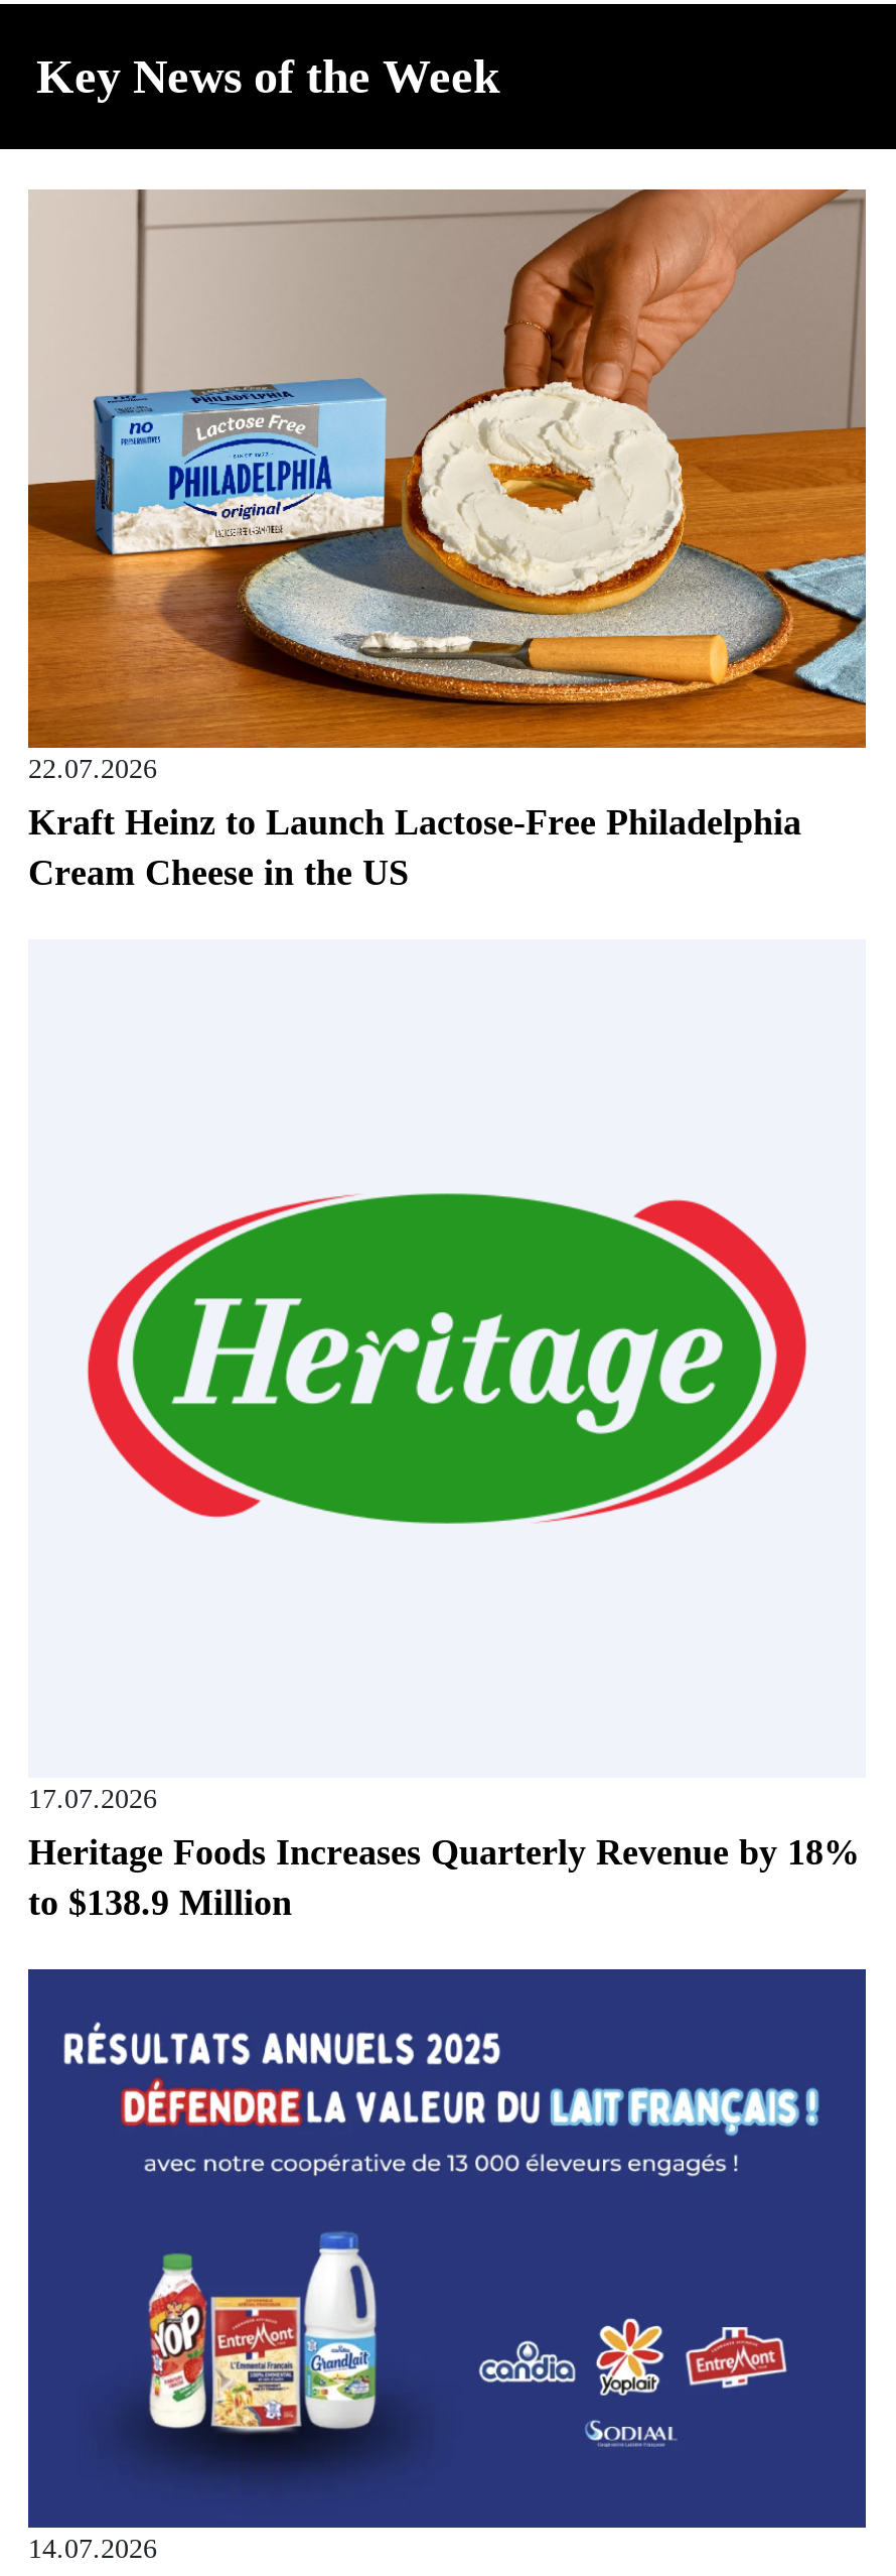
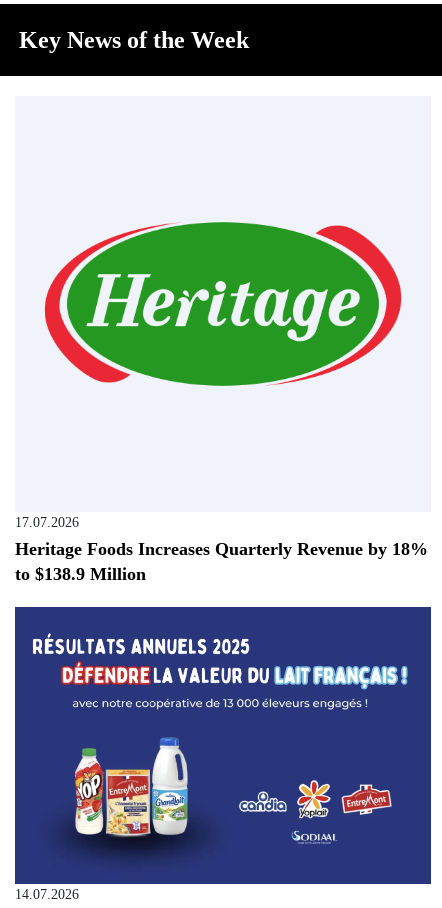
[26,187,868,893] [image] | 22.07.2026 | Kraft Heinz to Launch Lactose-Free Philadelphia | Cream Cheese in the US -> none

